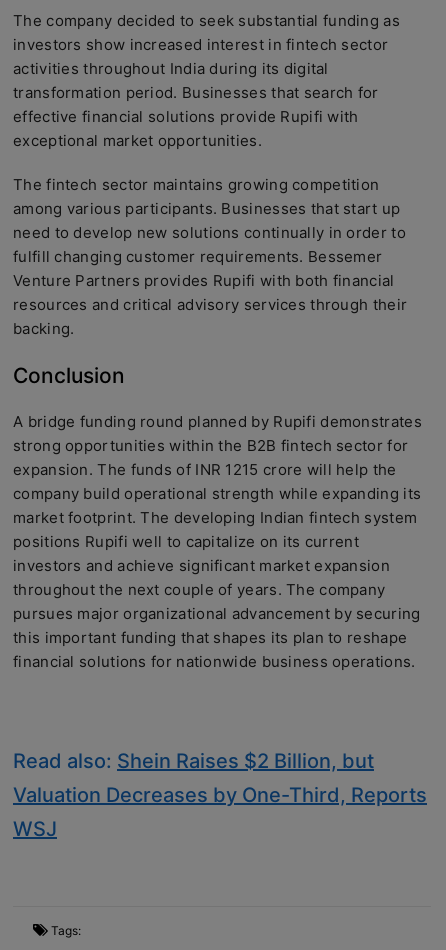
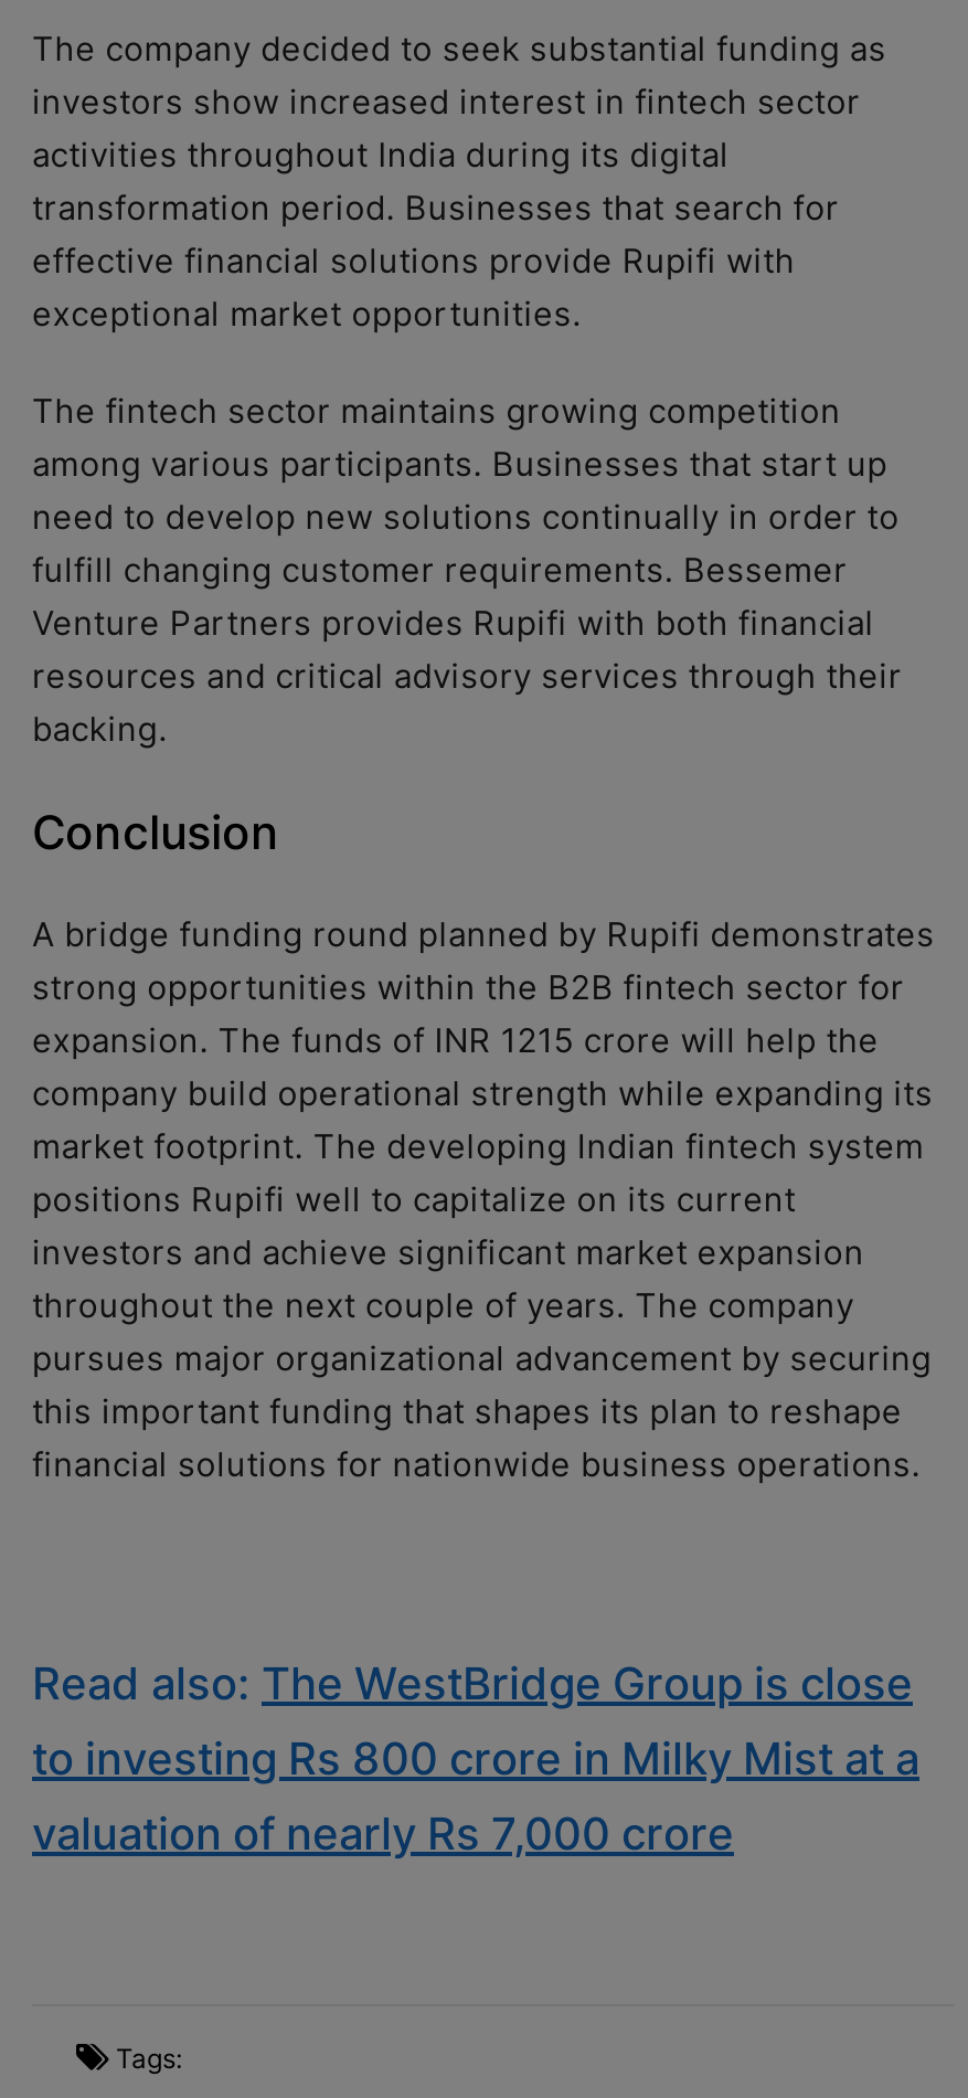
[13,749,427,841] Read also: Shein Raises $2 Billion, but | Valuation Decreases by One-Third, Reports | WSJ -> [32,1657,919,1861] Read also: The WestBridge Group is close | to investing Rs 800 crore in Milky Mist at a | valuation of nearly Rs 7,000 crore

